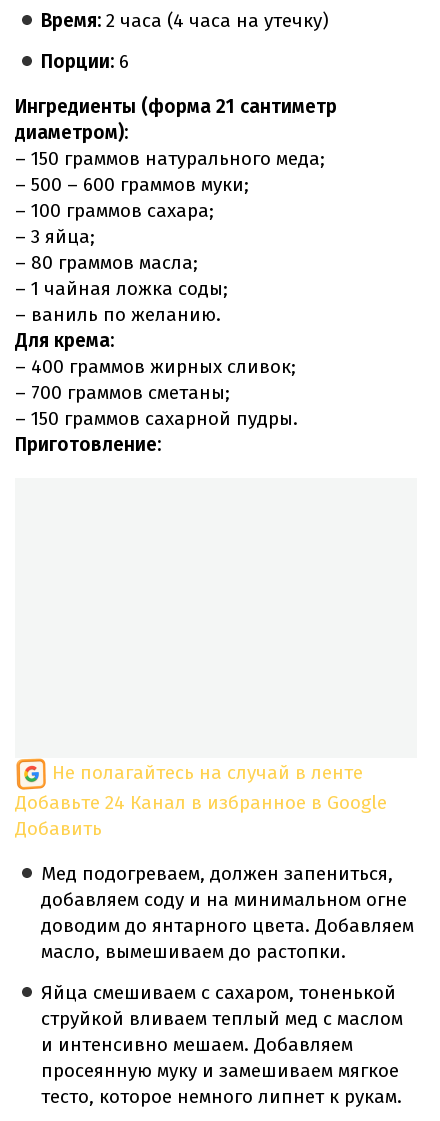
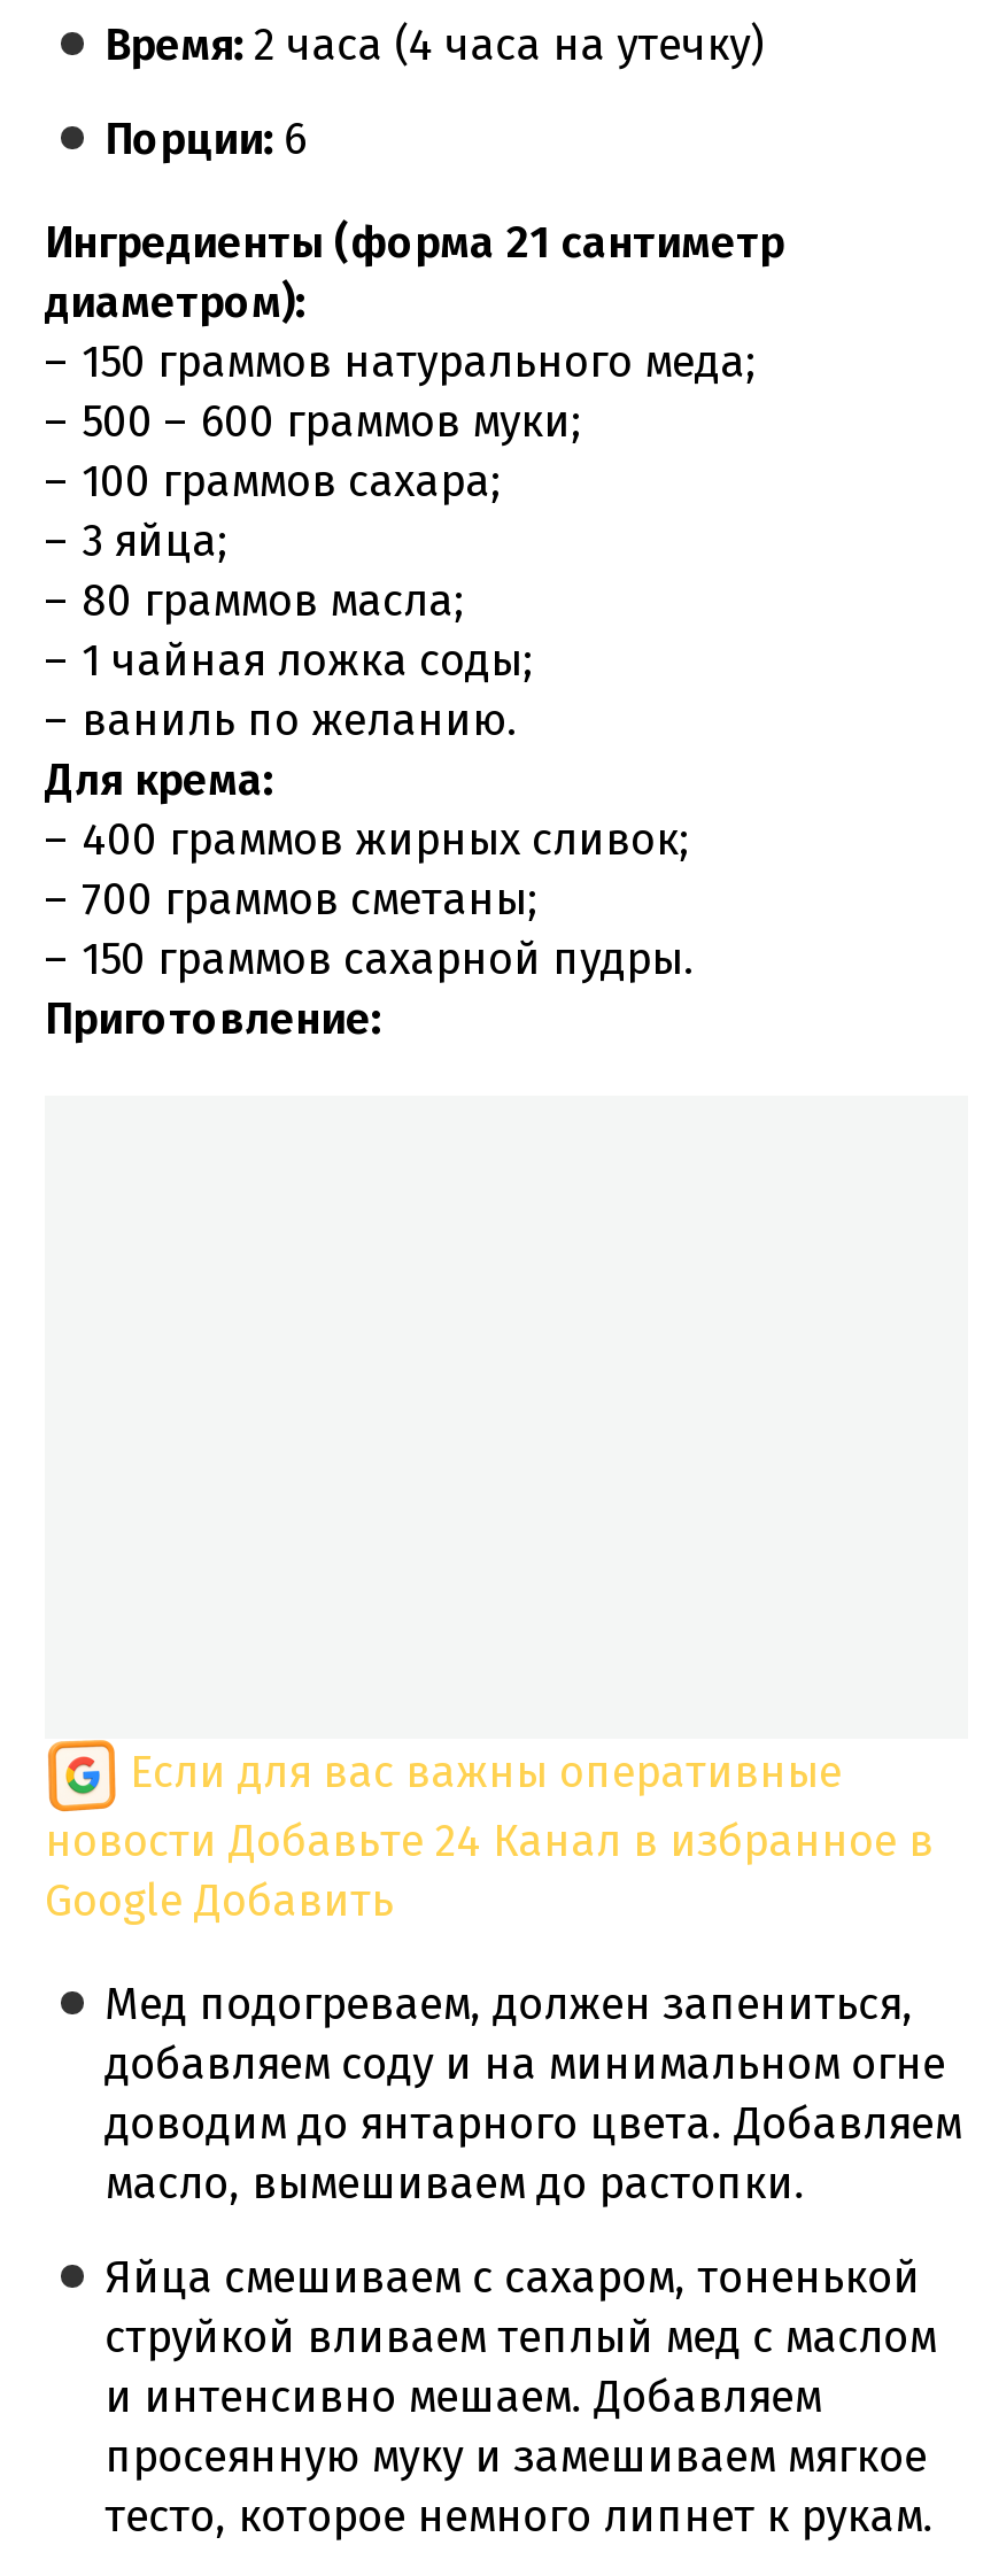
[15,761,387,840] Не полагайтесь на случай в ленте | Добавьте 24 Канал в избранное в Google | Добавить -> [45,1746,934,1927] Если для вас важны оперативные | новости Добавьте 24 Канал в избранное в | Google Добавить

